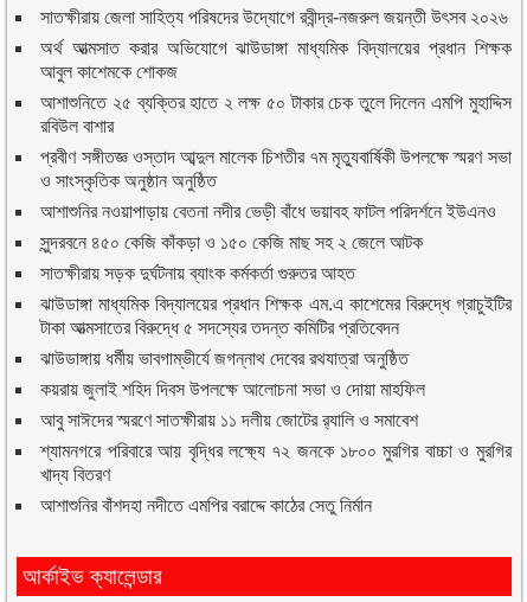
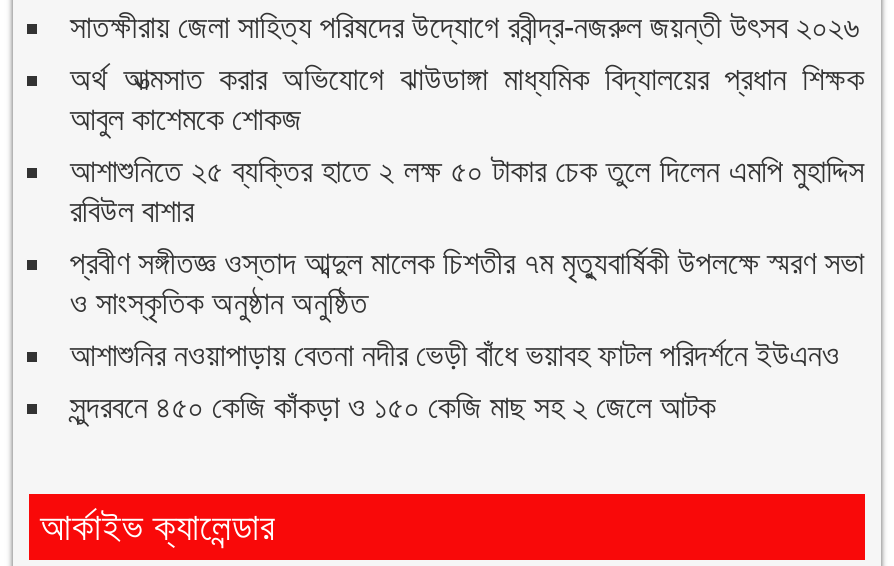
[41,263,511,515] সাতক্ষীরায় সড়ক দুর্ঘটনায় ব্যাংক কর্মকর্তা গুরুতর আহত | ঝাউডাঙ্গা মাধ্যমিক বিদ্যালয়ের প্রধান শিক্ষক এম.এ কাশেমের বিরুদ্ধে গ্রাচুইটির | টাকা আত্মসাতের বিরুদ্ধে ৫ সদস্যের তদন্ত কমিটির প্রতিবেদন | ঝাউডাঙ্গায় ধর্মীয় ভাবগাম্ভীর্যে জগন্নাথ দেবের রথযাত্রা অনুষ্ঠিত | কয়রায় জুলাই শহিদ দিবস উপলক্ষে আলোচনা সভা ও দোয়া মাহফিল | আবু সাঈদের স্মরণে সাতক্ষীরায় ১১ দলীয় জোটের র‍্যালি ও সমাবেশ | শ্যামনগরে পরিবারে আয় বৃদ্ধির লক্ষ্যে ৭২ জনকে ১৮০০ মুরগির বাচ্চা ও মুরগির | খাদ্য বিতরণ | আশাশুনির বাঁশদহা নদীতে এমপির বরাদ্দে কাঠের সেতু নির্মান -> none

